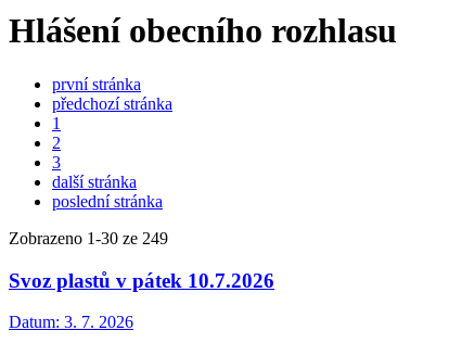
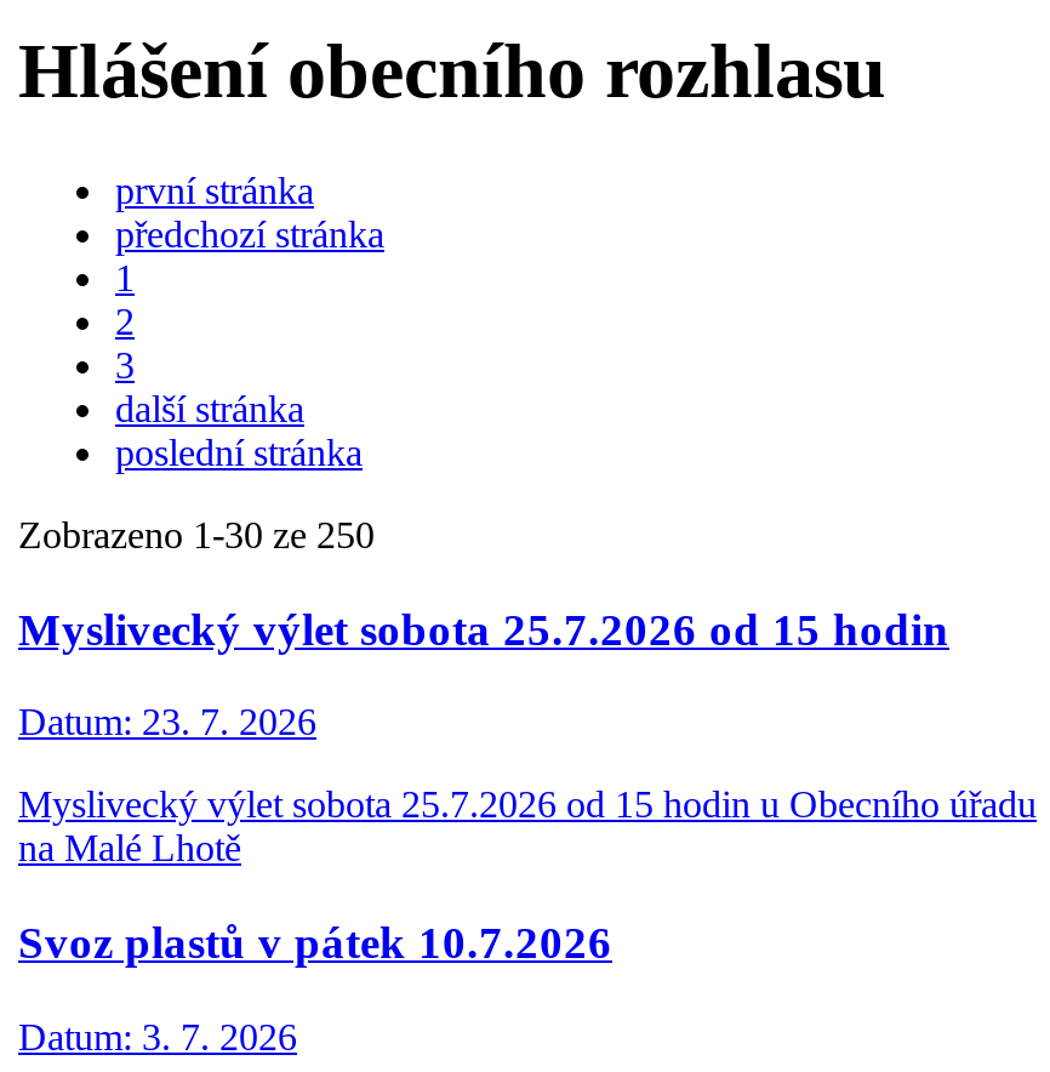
[9,229,168,247] Zobrazeno 1 -30 ze 249 -> [18,514,1037,869] Zobrazeno 1 -30 ze 250 | Myslivecký výlet sobota 25.7.2026 od 15 hodin | Datum: 23. 7. 2026 | Myslivecký výlet sobota 25.7.2026 od 15 hodin u Obecního úřadu | na Malé Lhotě

